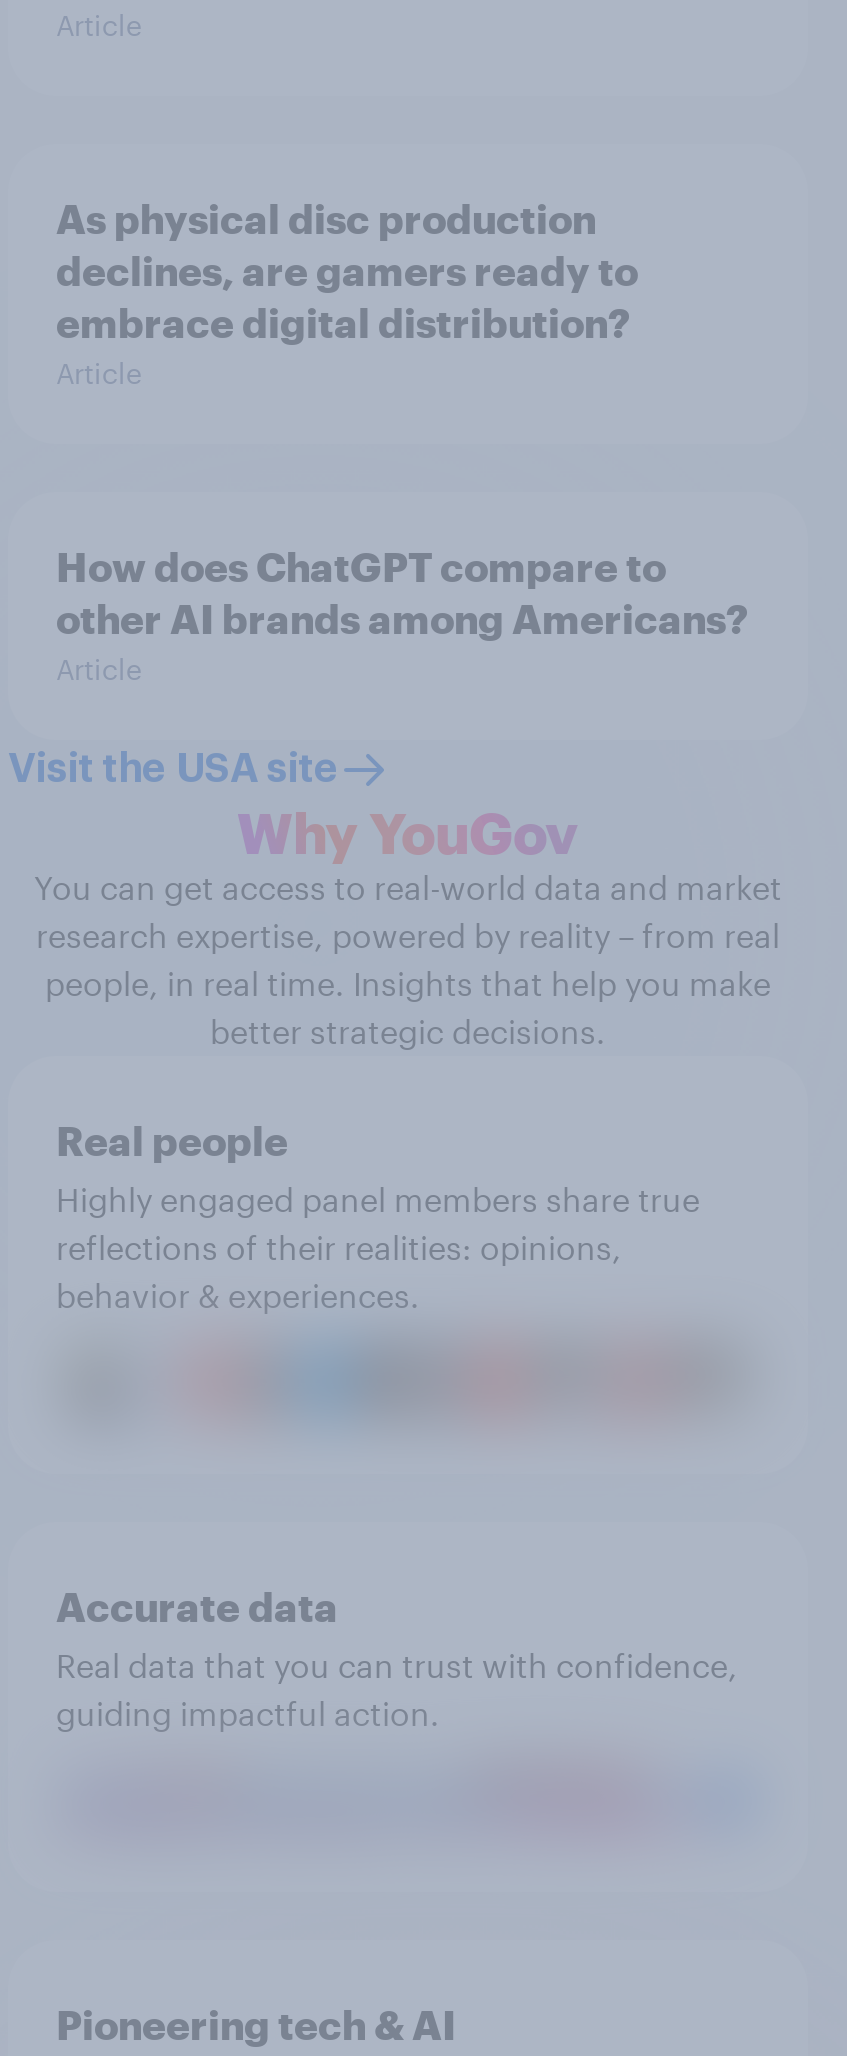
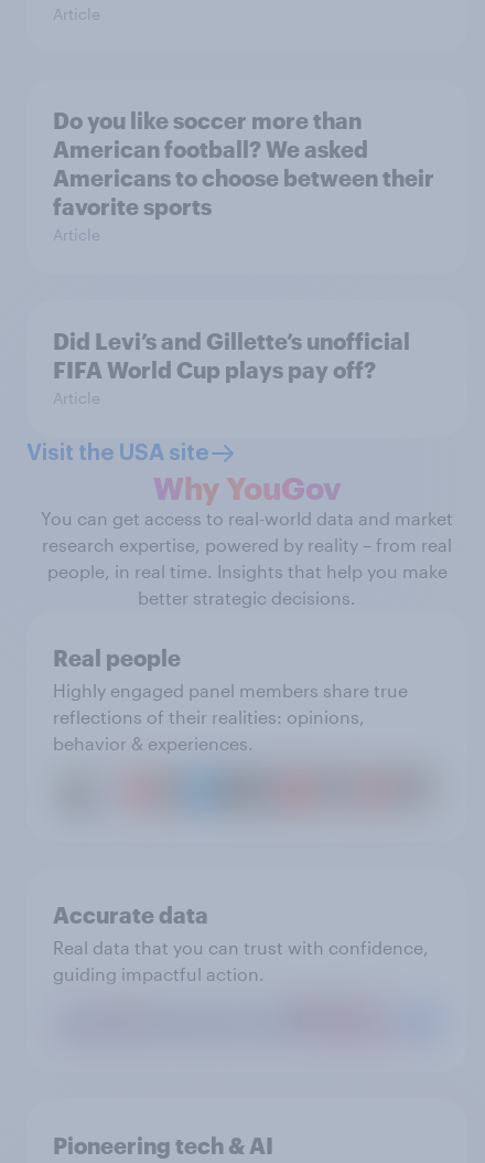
[56,194,638,346] As physical disc production | declines, are gamers ready to | embrace digital distribution? -> [53,107,434,220] Do you like soccer more than | American football? We asked | Americans to choose between their | favorite sports
[56,542,748,642] How does ChatGPT compare to | other AI brands among Americans? -> [53,328,410,383] Did Levi’s and Gillette’s unofficial | FIFA World Cup plays pay off?

